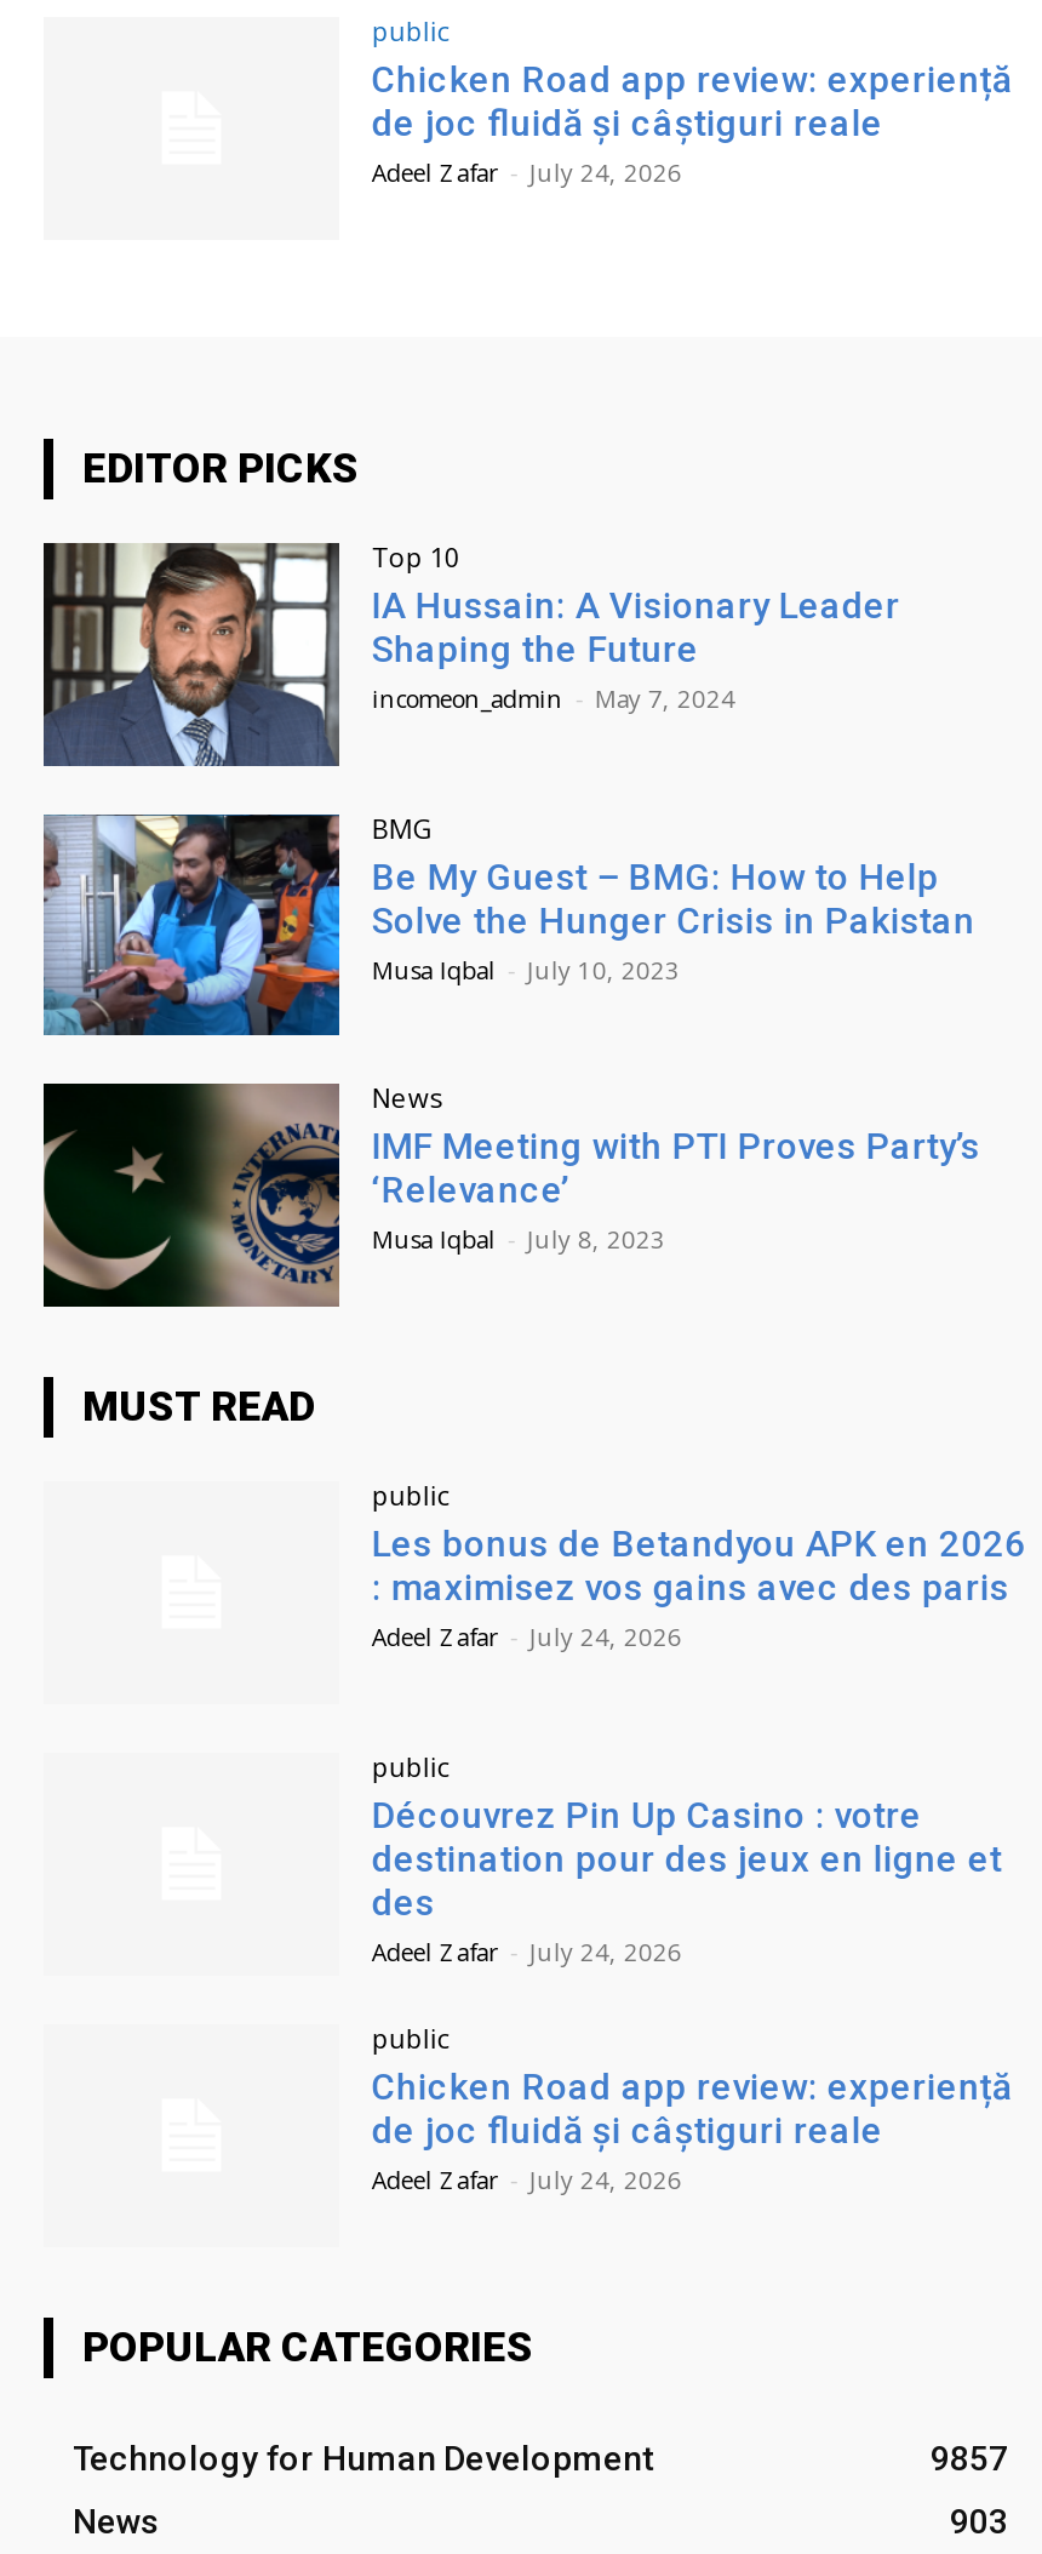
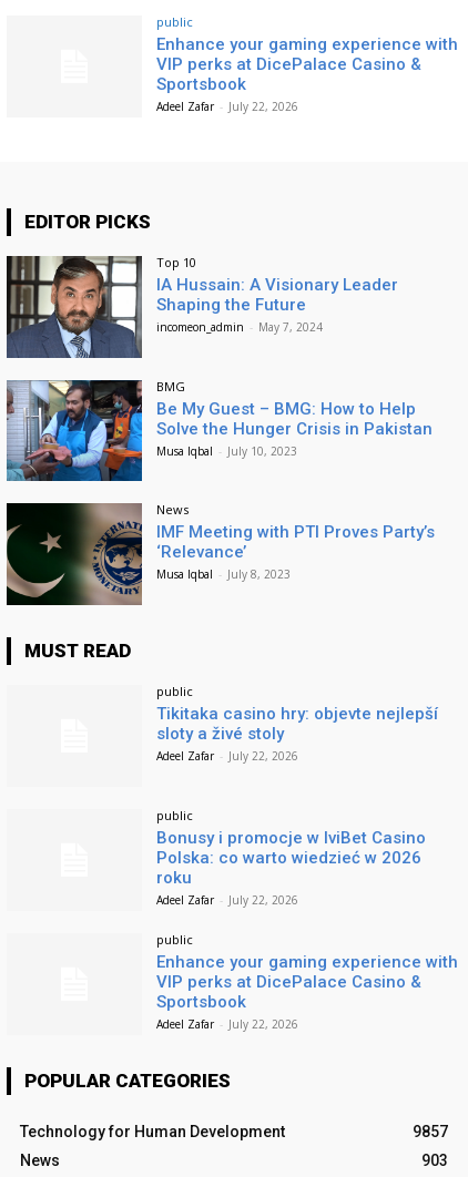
[372,58,1011,189] Chicken Road app review: experiență | de joc fluidă și câștiguri reale | Adeel Zafar - July 24, 2026 -> [157,34,458,114] Enhance your gaming experience with | VIP perks at DicePalace Casino & | Sportsbook | Adeel Zafar - July 22, 2026
[372,1523,1026,1654] Les bonus de Betandyou APK en 2026 | : maximisez vos gains avec des paris | Adeel Zafar - July 24, 2026 -> [157,704,439,764] Tikitaka casino hry: objevte nejlepší | sloty a živé stoly | Adeel Zafar - July 22, 2026
[372,1794,1002,1969] Découvrez Pin Up Casino : votre | destination pour des jeux en ligne et | des | Adeel Zafar - July 24, 2026 -> [157,828,426,908] Bonusy i promocje w IviBet Casino | Polska: co warto wiedzieć w 2026 | roku | Adeel Zafar - July 22, 2026
[372,2065,1011,2196] Chicken Road app review: experiență | de joc fluidă și câștiguri reale | Adeel Zafar - July 24, 2026 -> [157,952,458,1032] Enhance your gaming experience with | VIP perks at DicePalace Casino & | Sportsbook | Adeel Zafar - July 22, 2026

